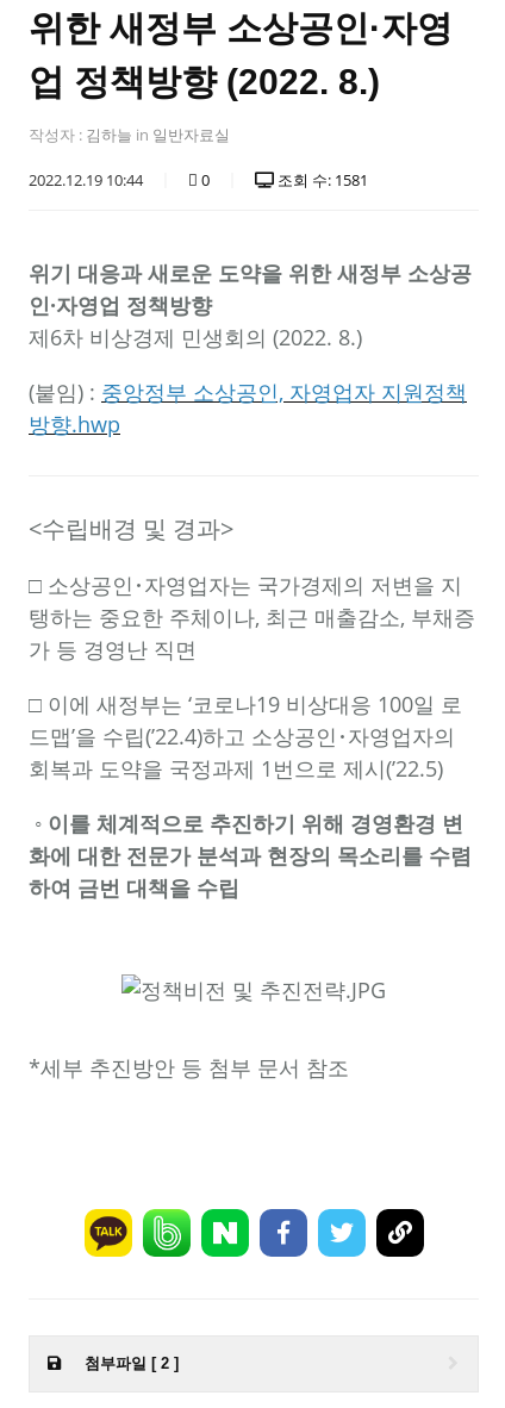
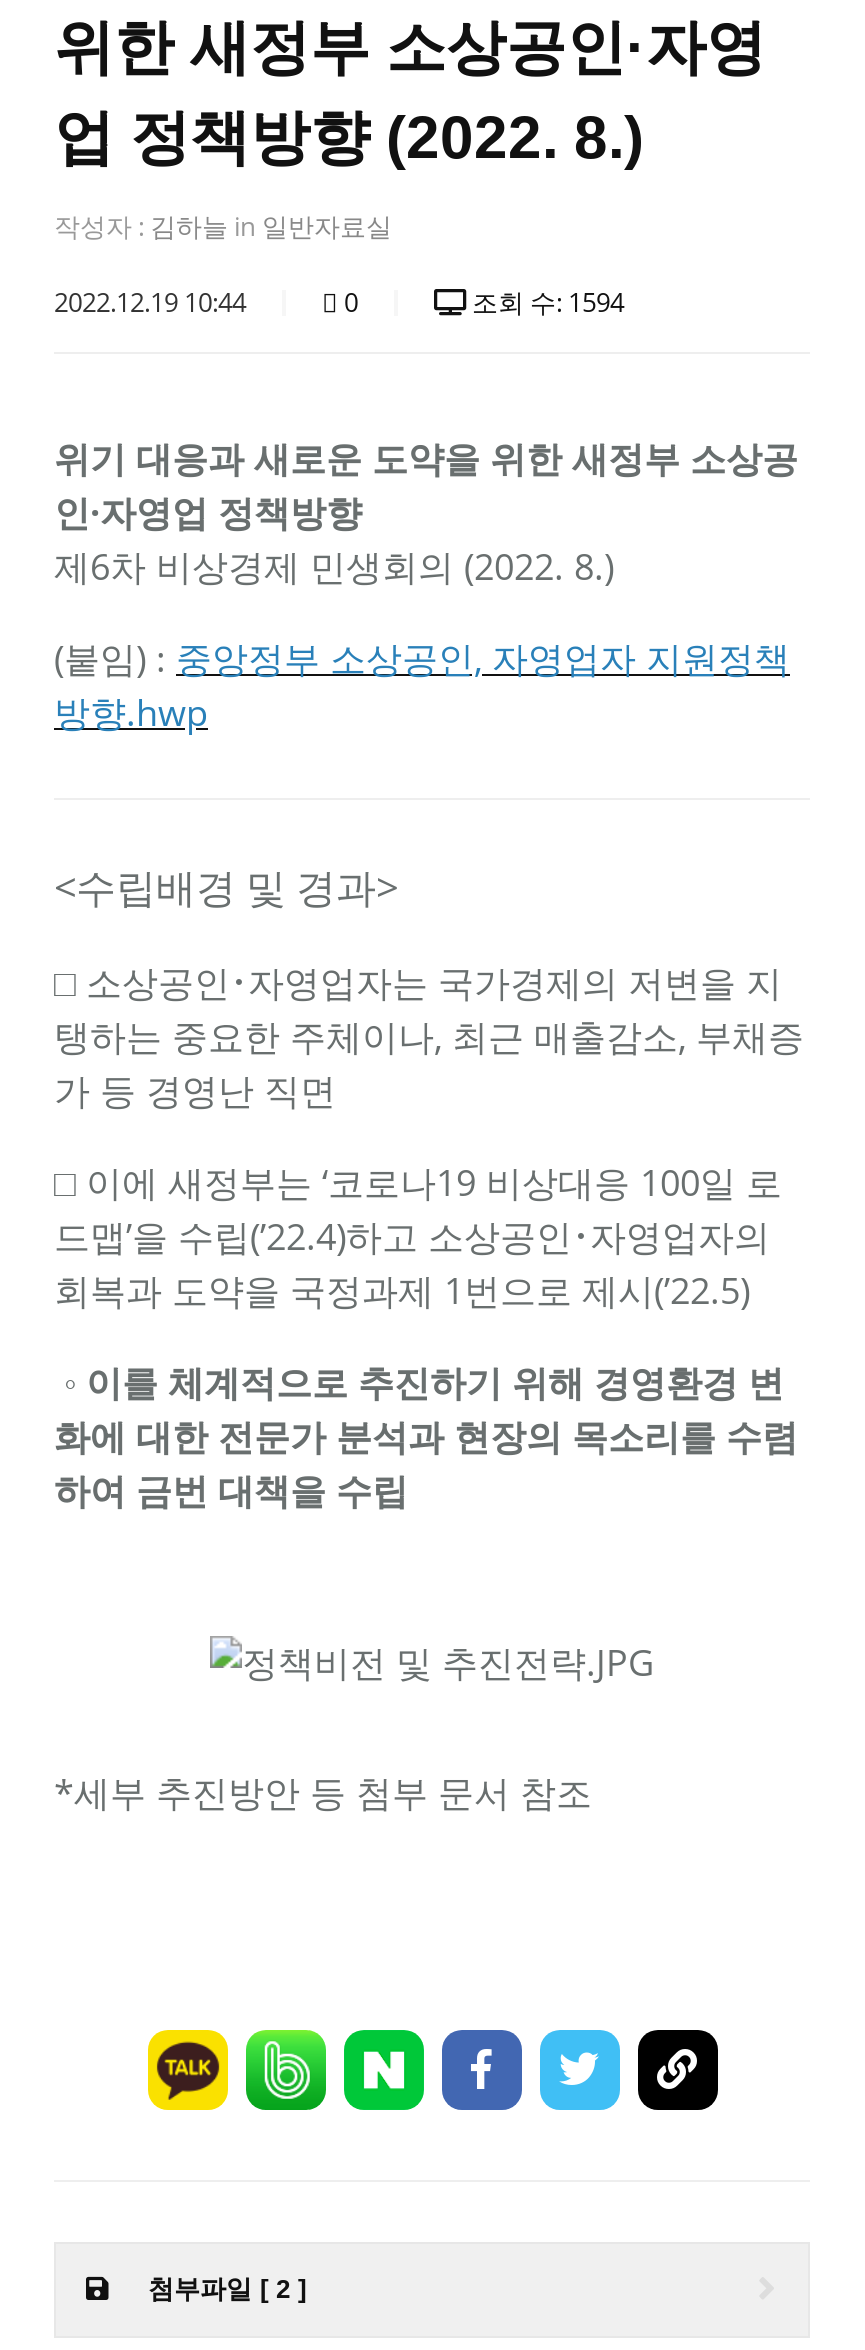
[278,169,368,191] 조회 수: 1581 -> [472,284,624,320] 조회 수: 1594

